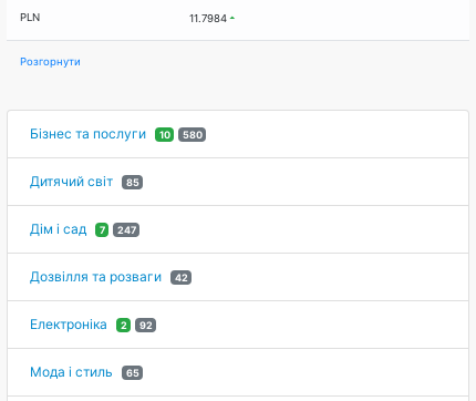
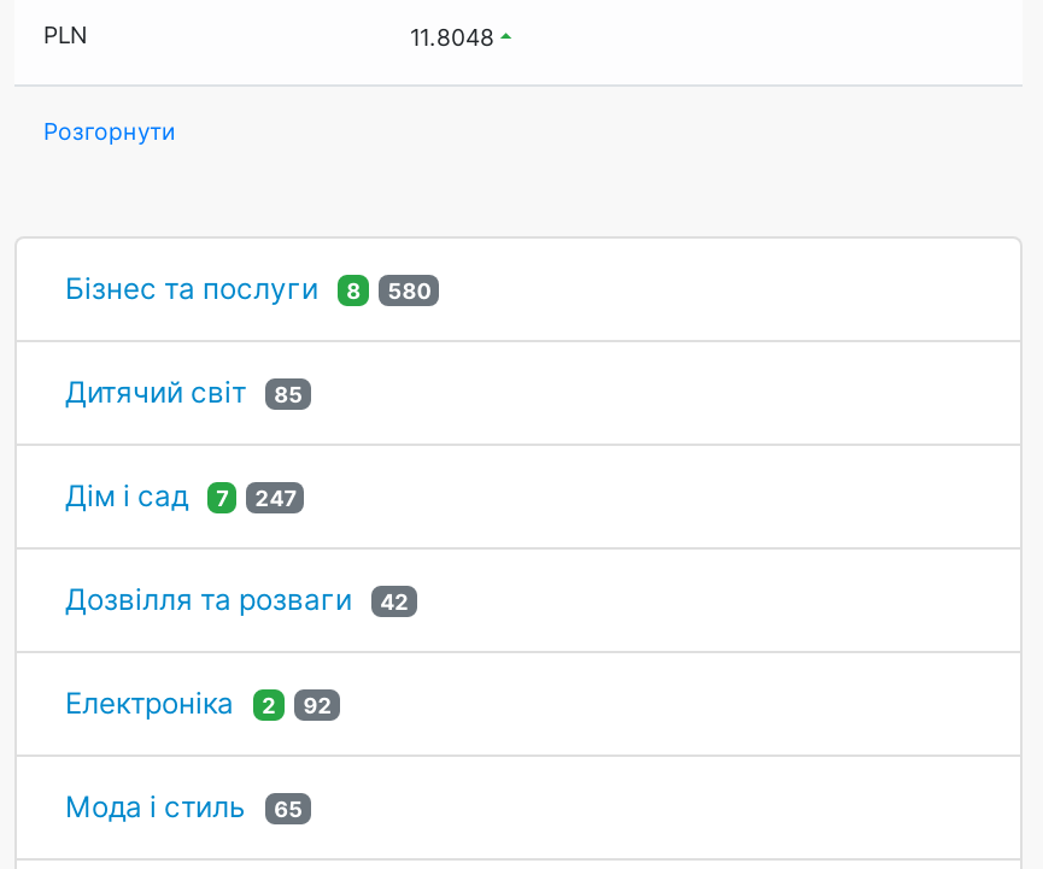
[189,12,227,24] 11.7984 -> [410,24,494,50] 11.8048
[30,125,202,142] Бізнес та послуги 10 580 -> [65,270,431,306] Бізнес та послуги 8 580

